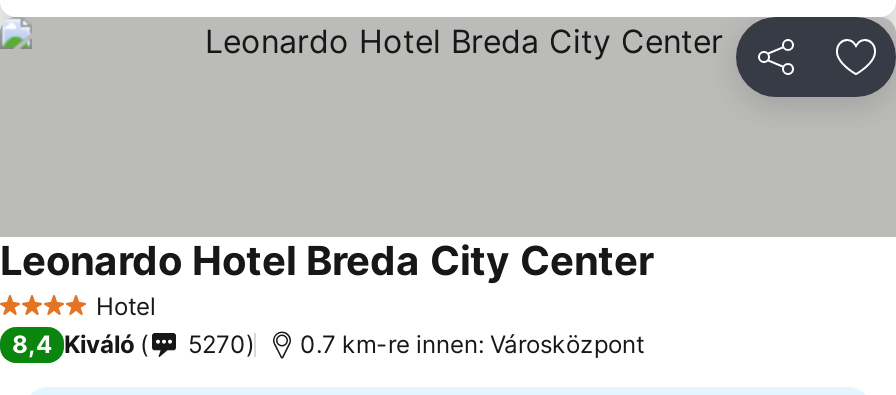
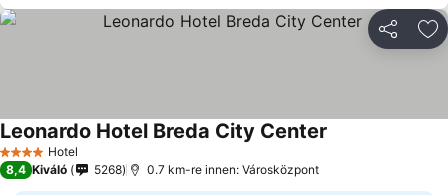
[188,329,246,359] 5270 -> [94,162,122,177] 5268

